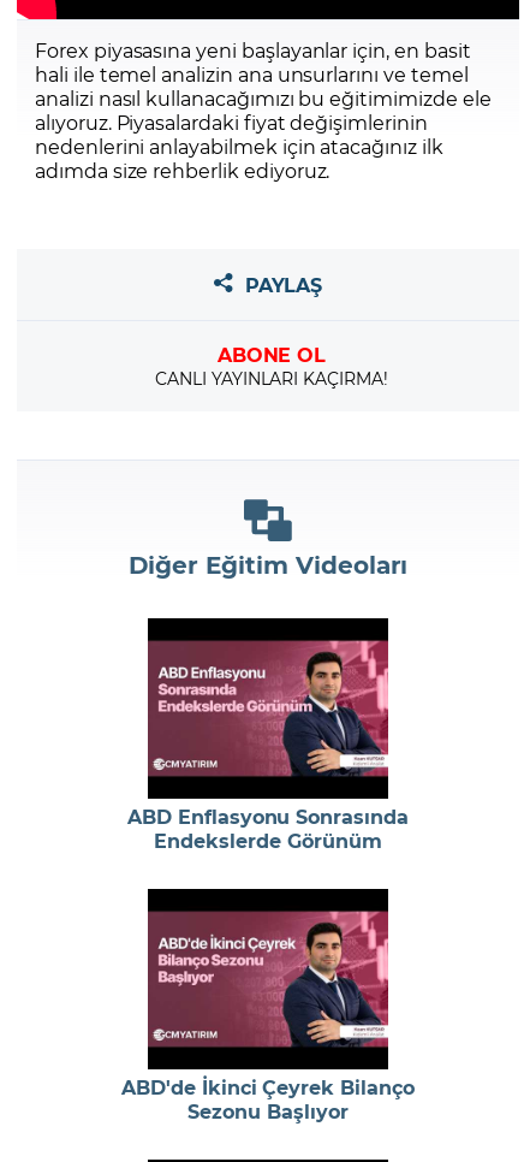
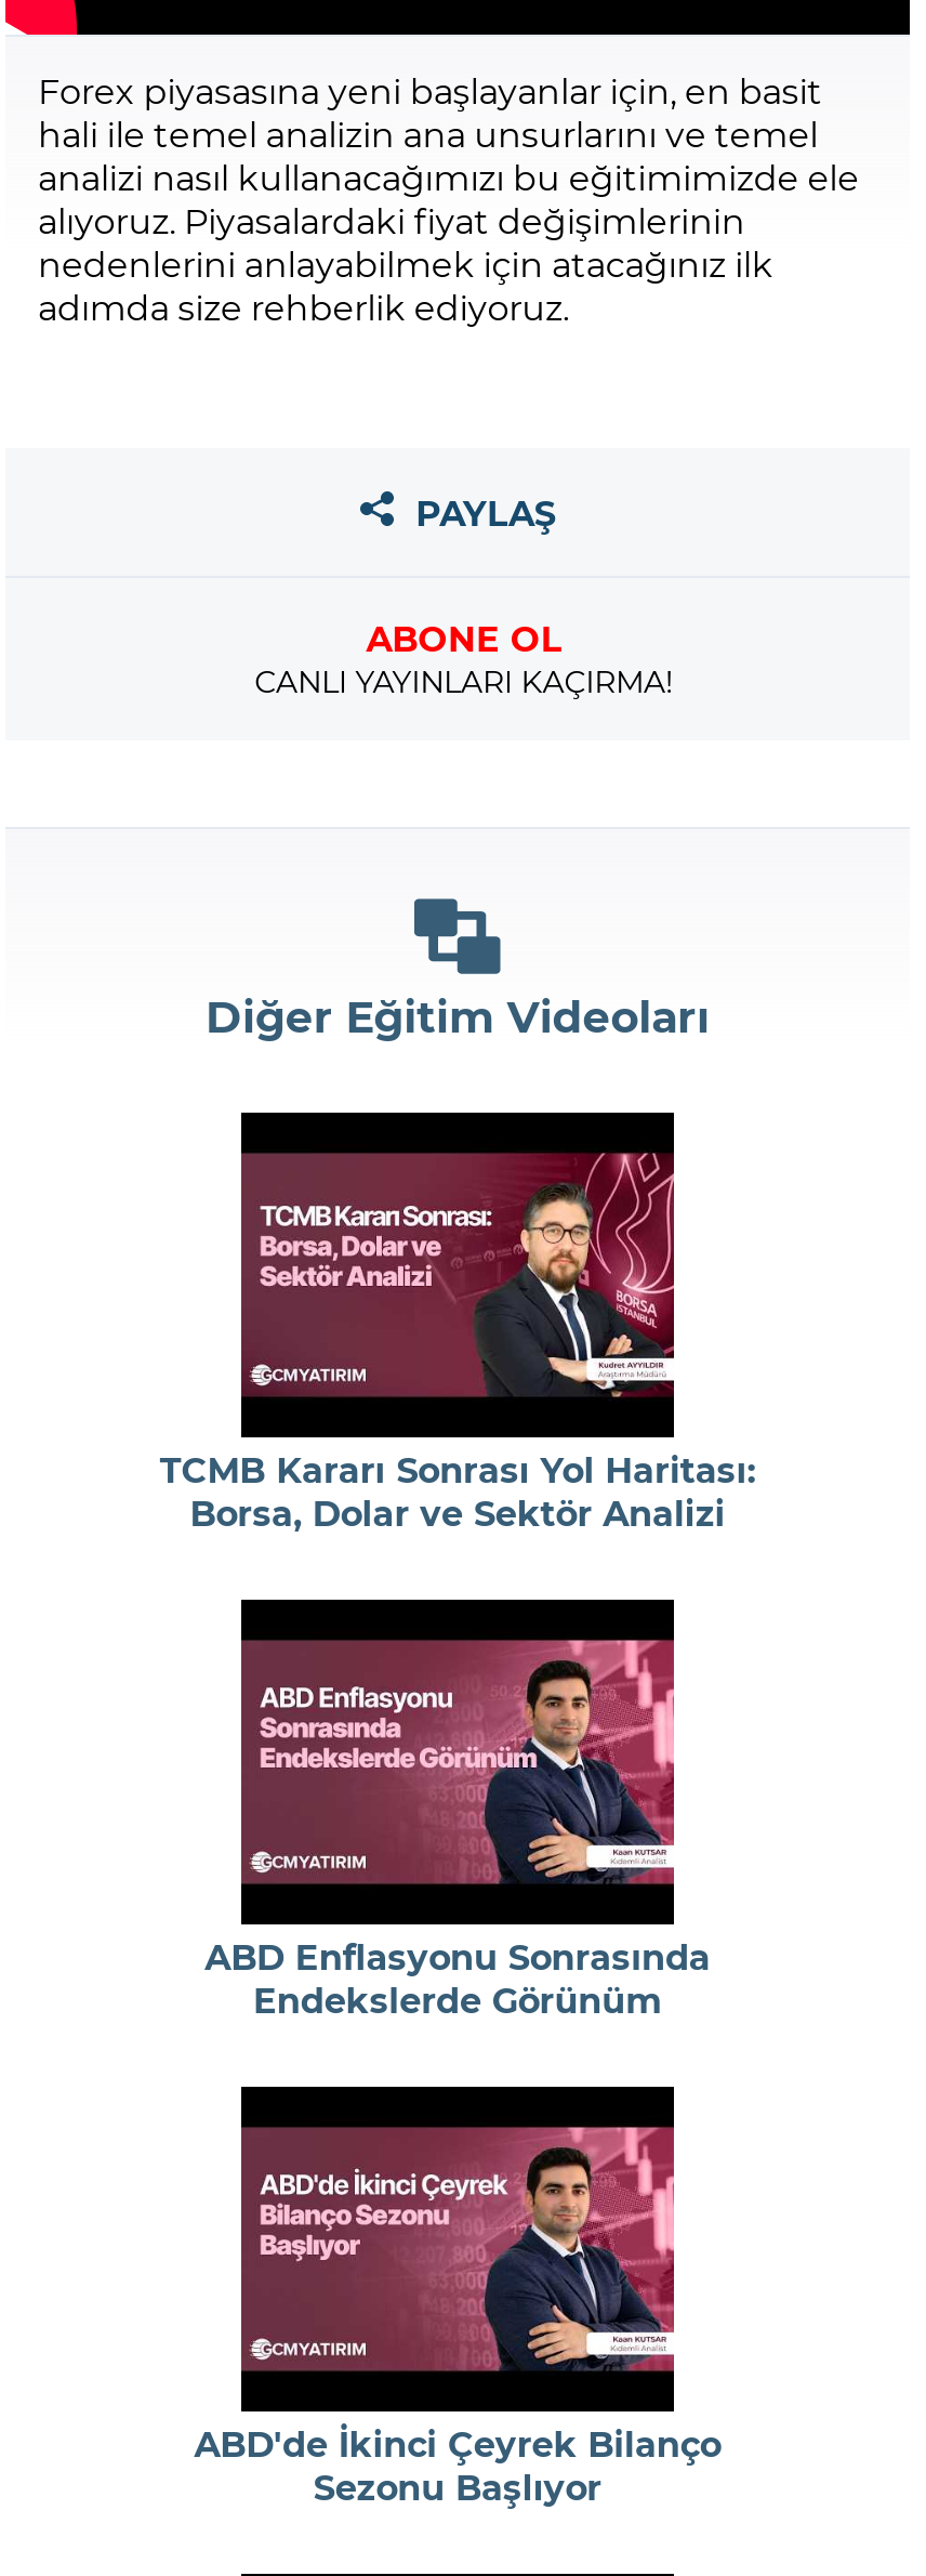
none -> [160,1152,756,1535] [image] | TCMB Kararı Sonrası Yol Haritası: | Borsa, Dolar ve Sektör Analizi

